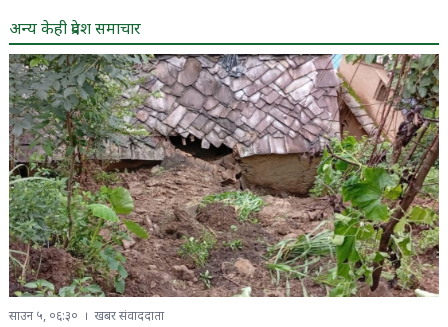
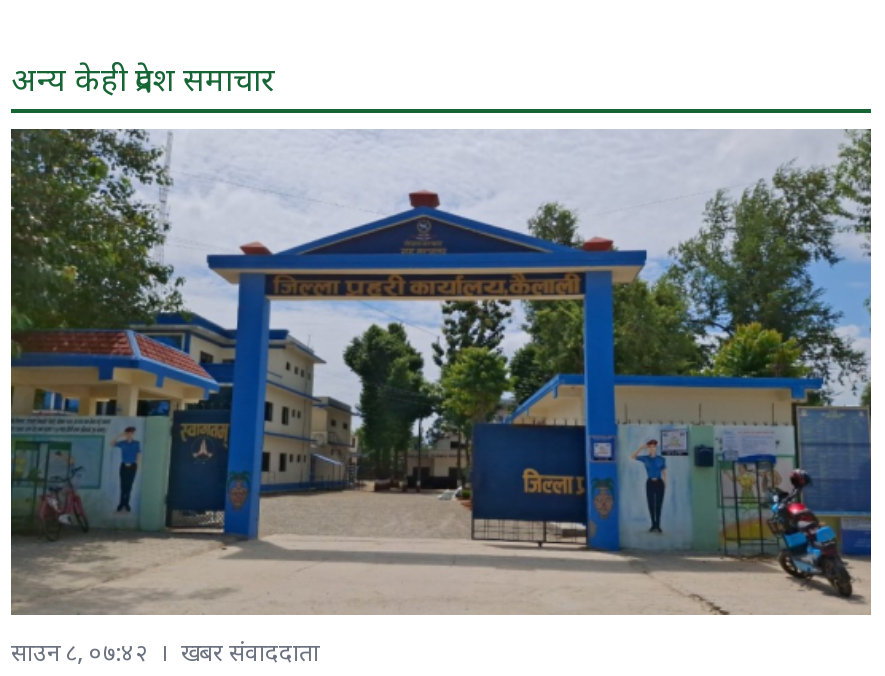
[8,53,440,325] [image] | साउन ५, ०६:३० खबर संवाददाता -> [11,128,873,672] [image] | साउन ८, ०७:४२ खबर संवाददाता

